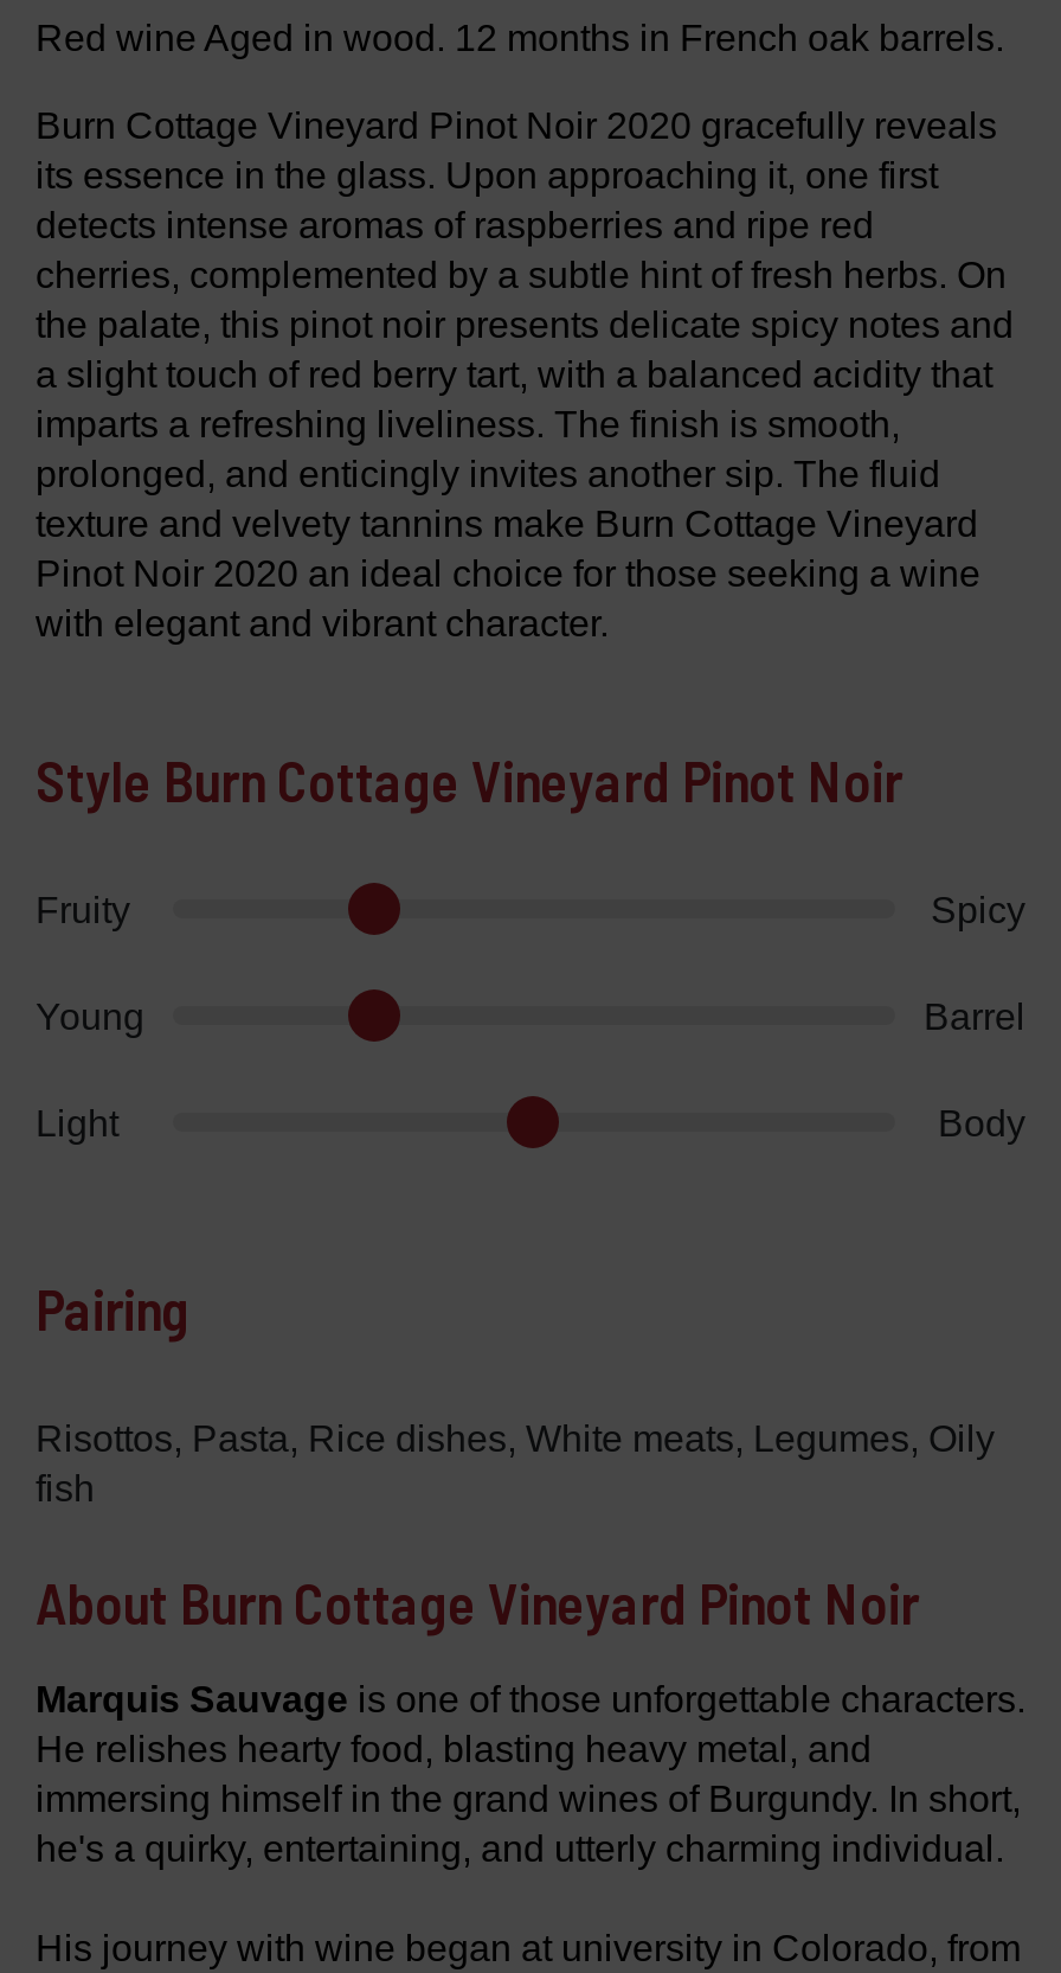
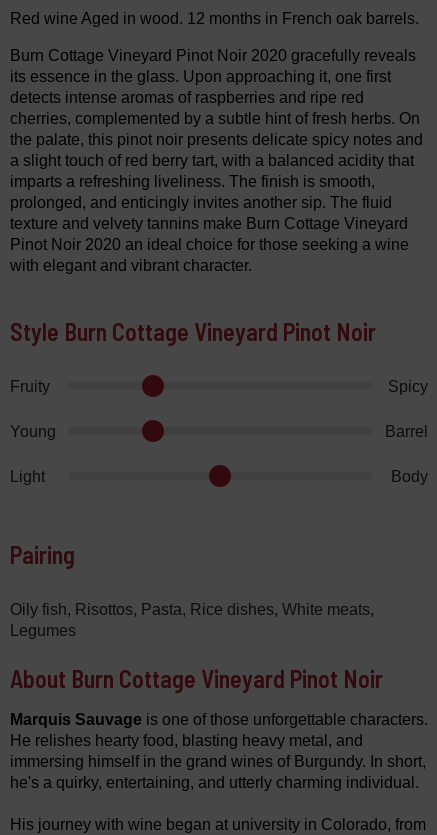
[36,1418,995,1508] Risottos, Pasta, Rice dishes, White meats, Legumes, Oily | fish -> [10,601,374,639] Oily fish, Risottos, Pasta, Rice dishes, White meats, | Legumes

